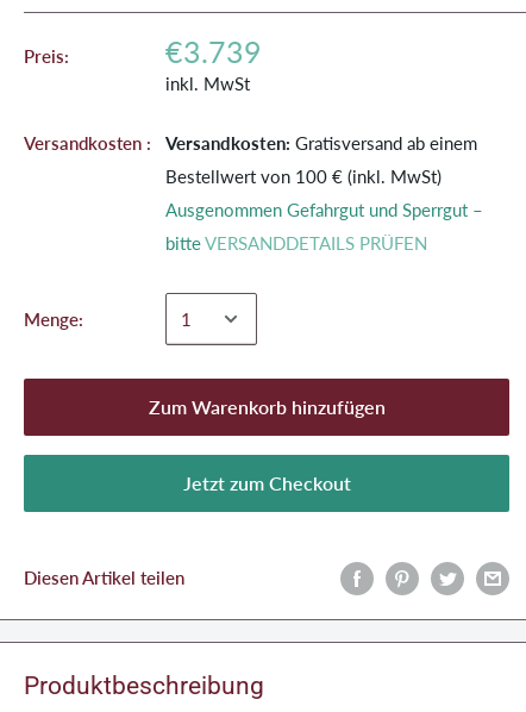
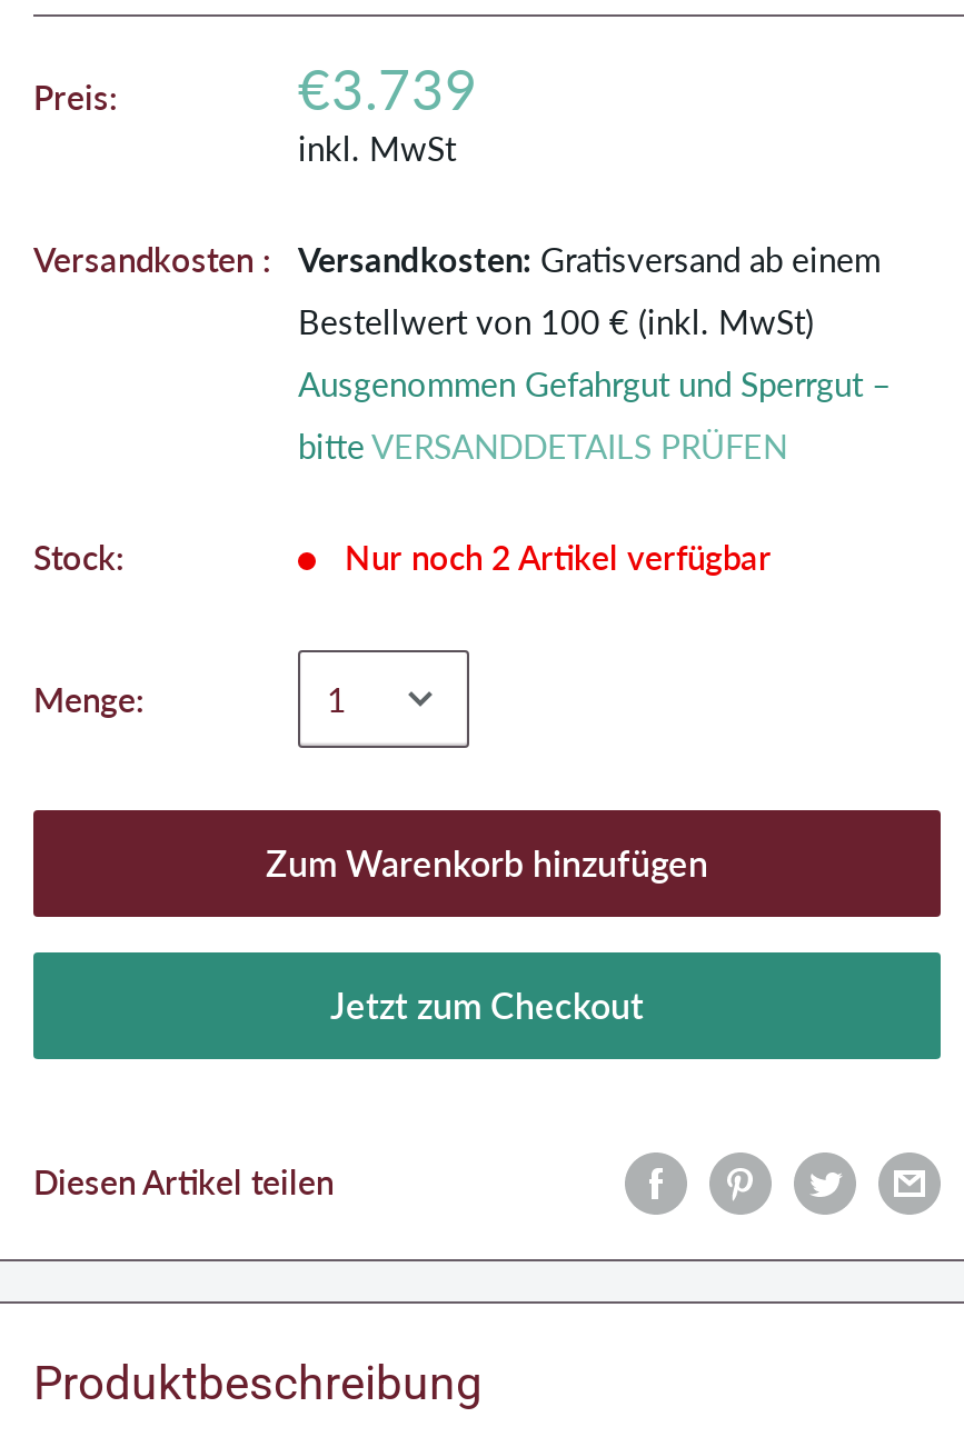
none -> [33,537,772,577] Stock: | Nur noch 2 Artikel verfügbar

